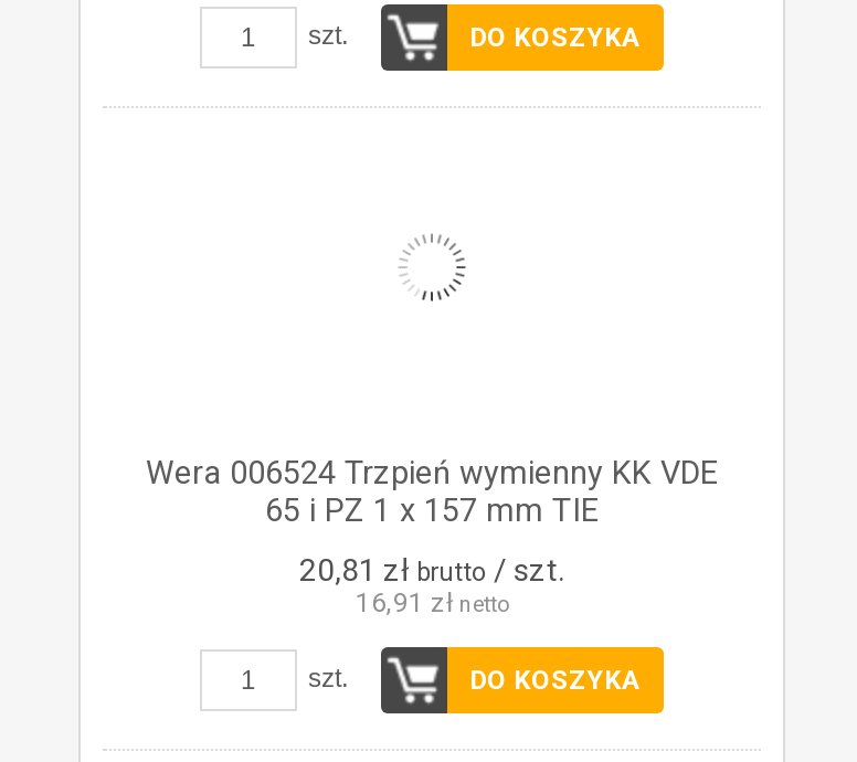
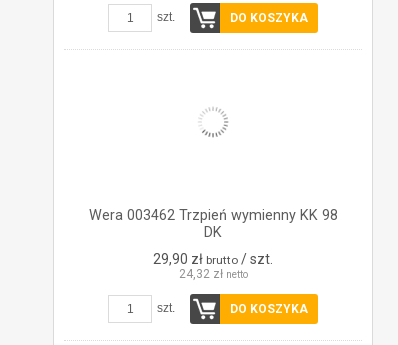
[146,456,718,531] Wera 006524 Trzpień wymienny KK VDE | 65 i PZ 1 x 157 mm TIE -> [88,207,337,241] Wera 003462 Trzpień wymienny KK 98 | DK
[299,553,564,619] 20,81 zł brutto / szt. | 16,91 zł netto -> [153,251,273,281] 29,90 zł brutto / szt. | 24,32 zł netto

